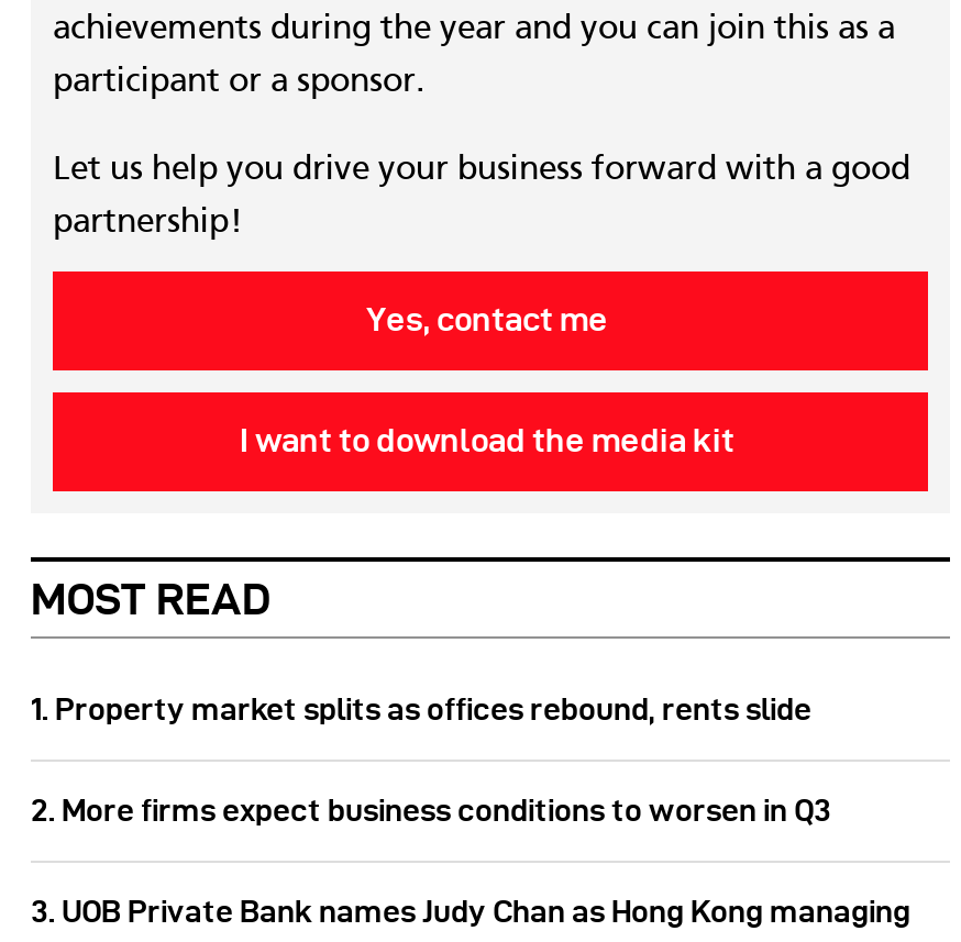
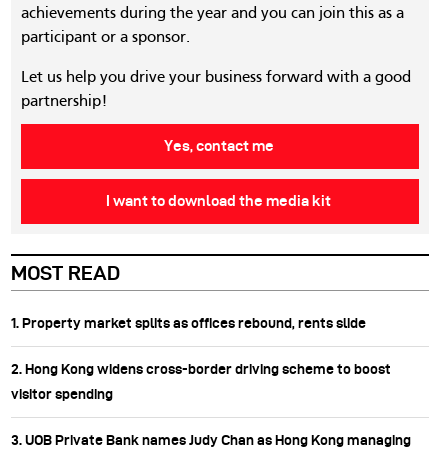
[31,793,831,828] 2. More firms expect business conditions to worsen in Q3 -> [11,361,391,402] 2. Hong Kong widens cross-border driving scheme to boost | visitor spending

